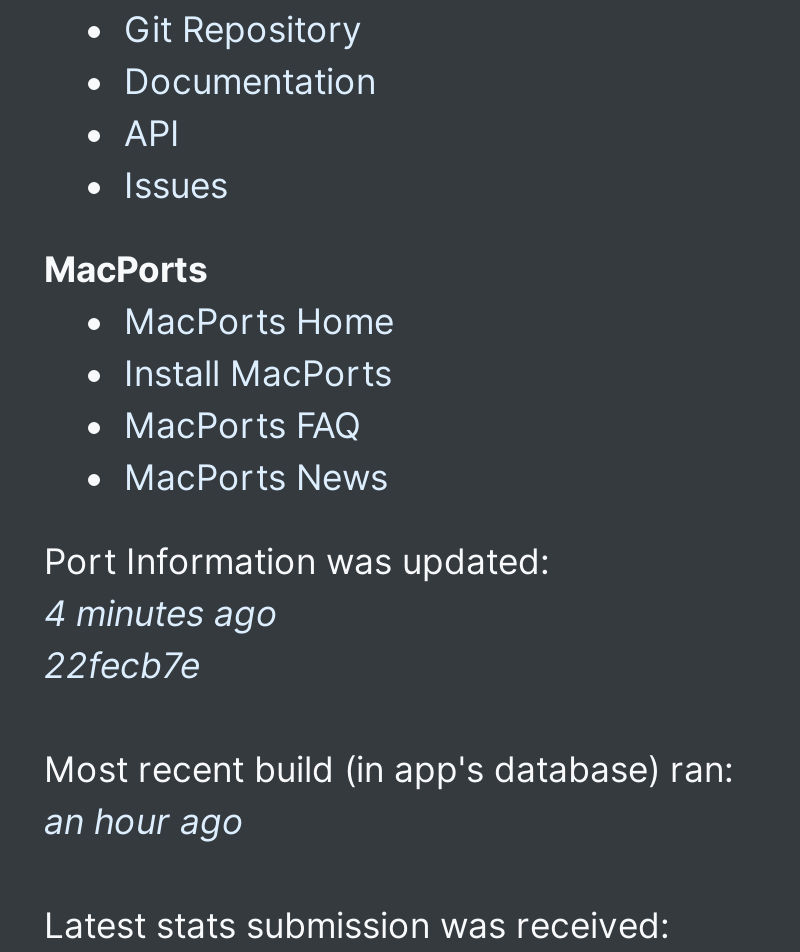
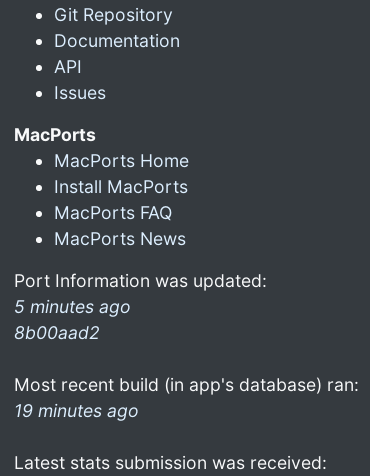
[44,592,278,686] 4 minutes ago | 22fecb7e -> [14,296,131,343] 5 minutes ago | 8b00aad2
[44,800,244,842] an hour ago -> [14,400,139,421] 19 minutes ago

